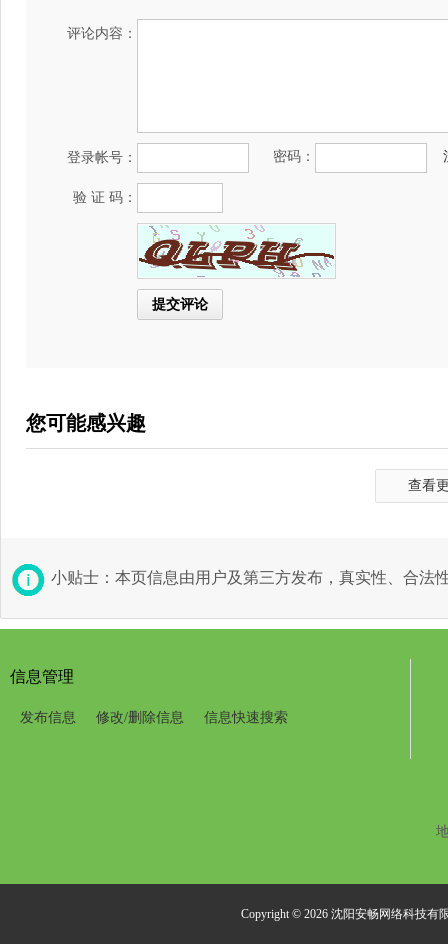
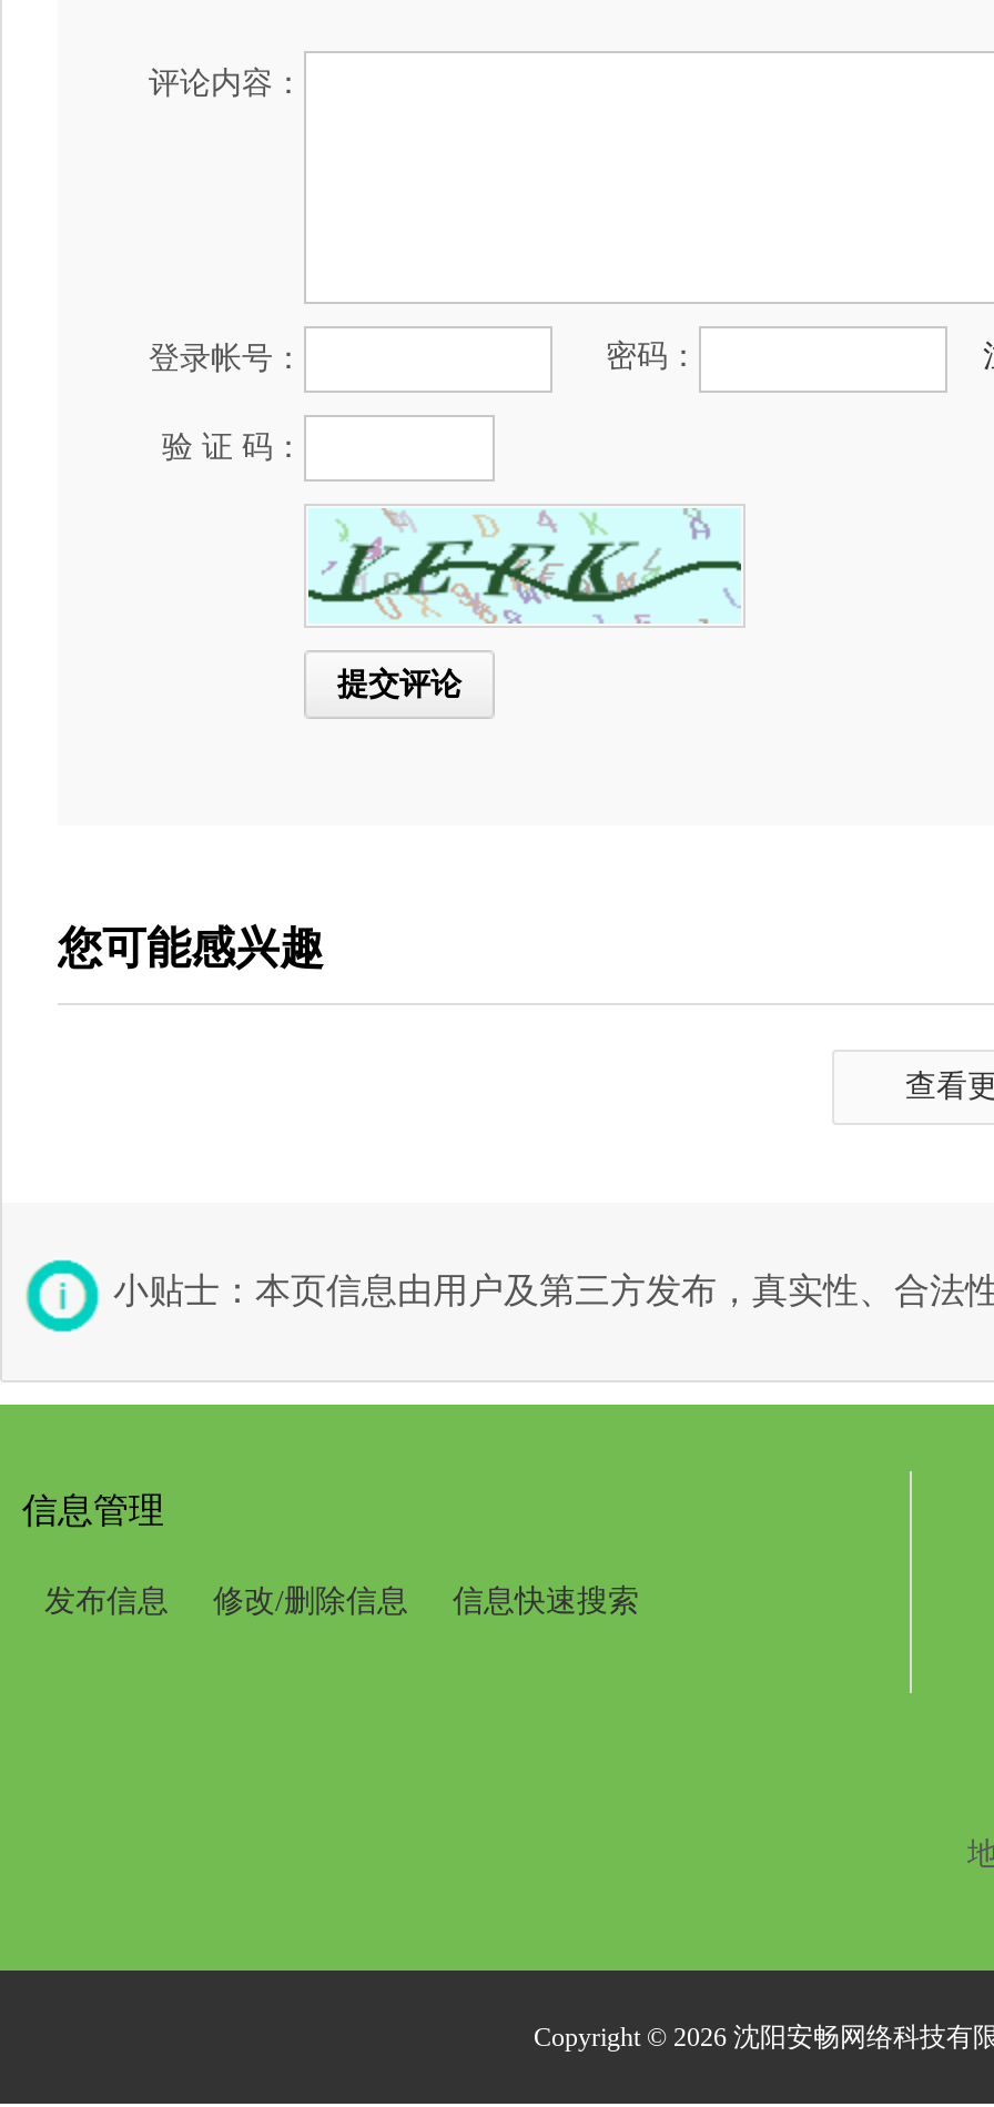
[138,226,335,277] [image] -> [306,508,743,624] [image]

